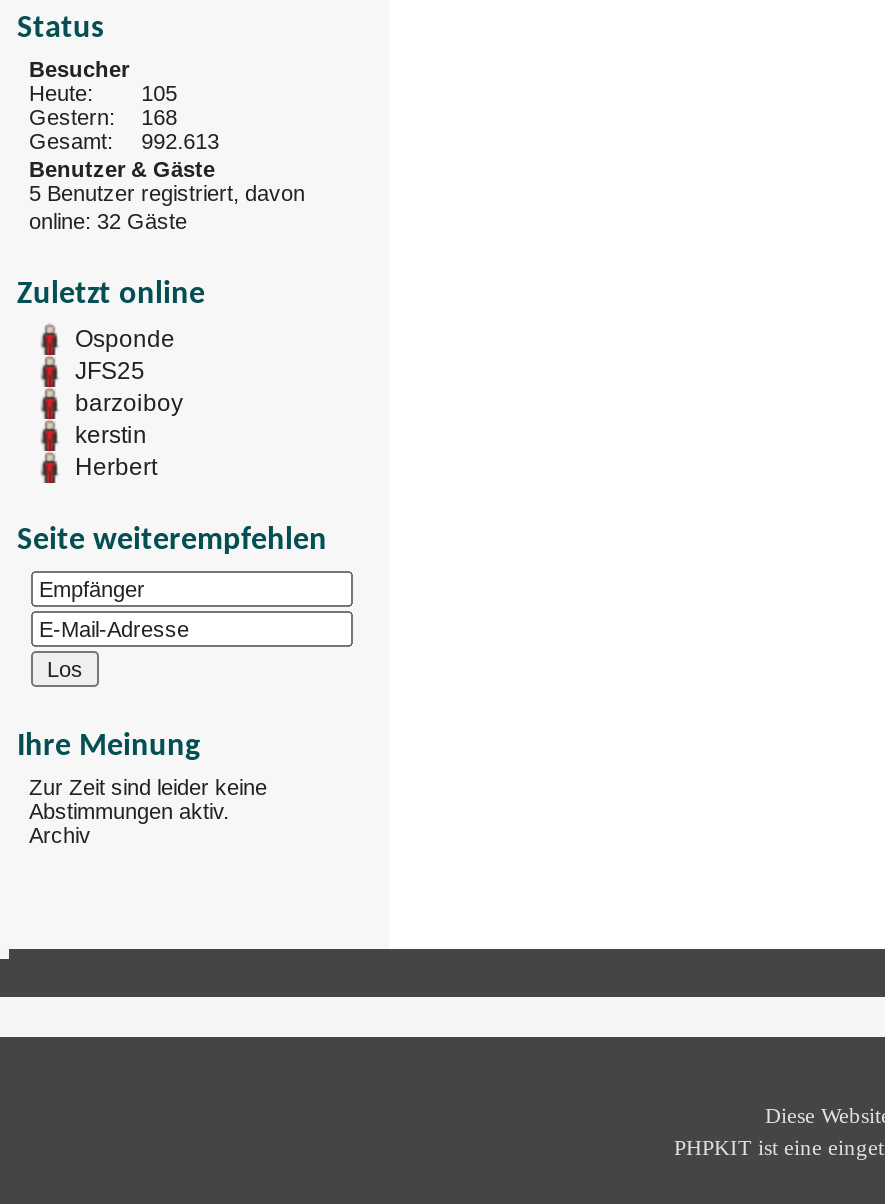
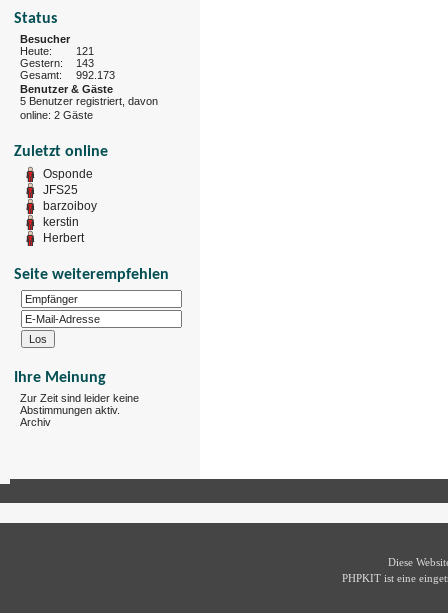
[141,81,177,105] 105 -> [76,45,94,57] 121
[29,105,177,129] Gestern: 168 -> [20,57,94,69] Gestern: 143
[29,129,219,153] Gesamt: 992.613 -> [20,69,115,81] Gesamt: 992.173
[29,209,187,237] online: 32 Gäste -> [20,109,93,123] online: 2 Gäste

